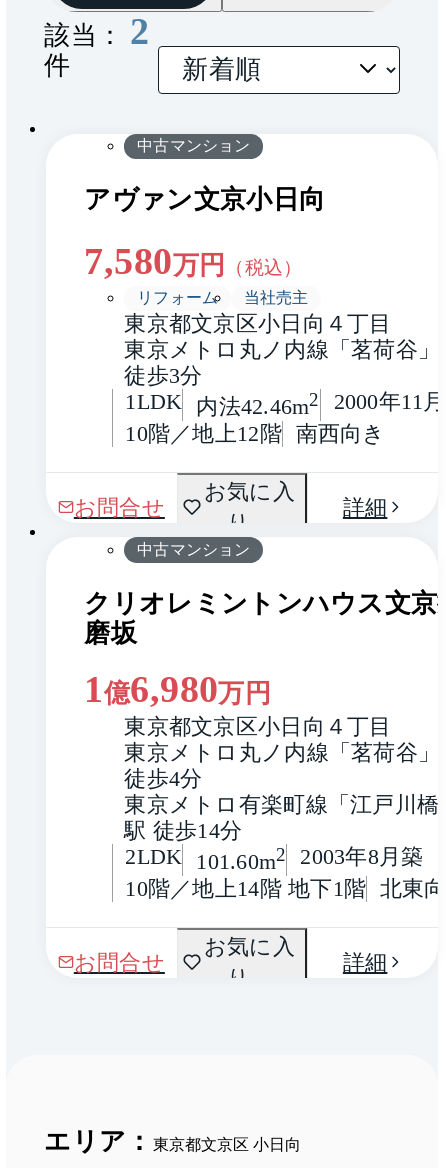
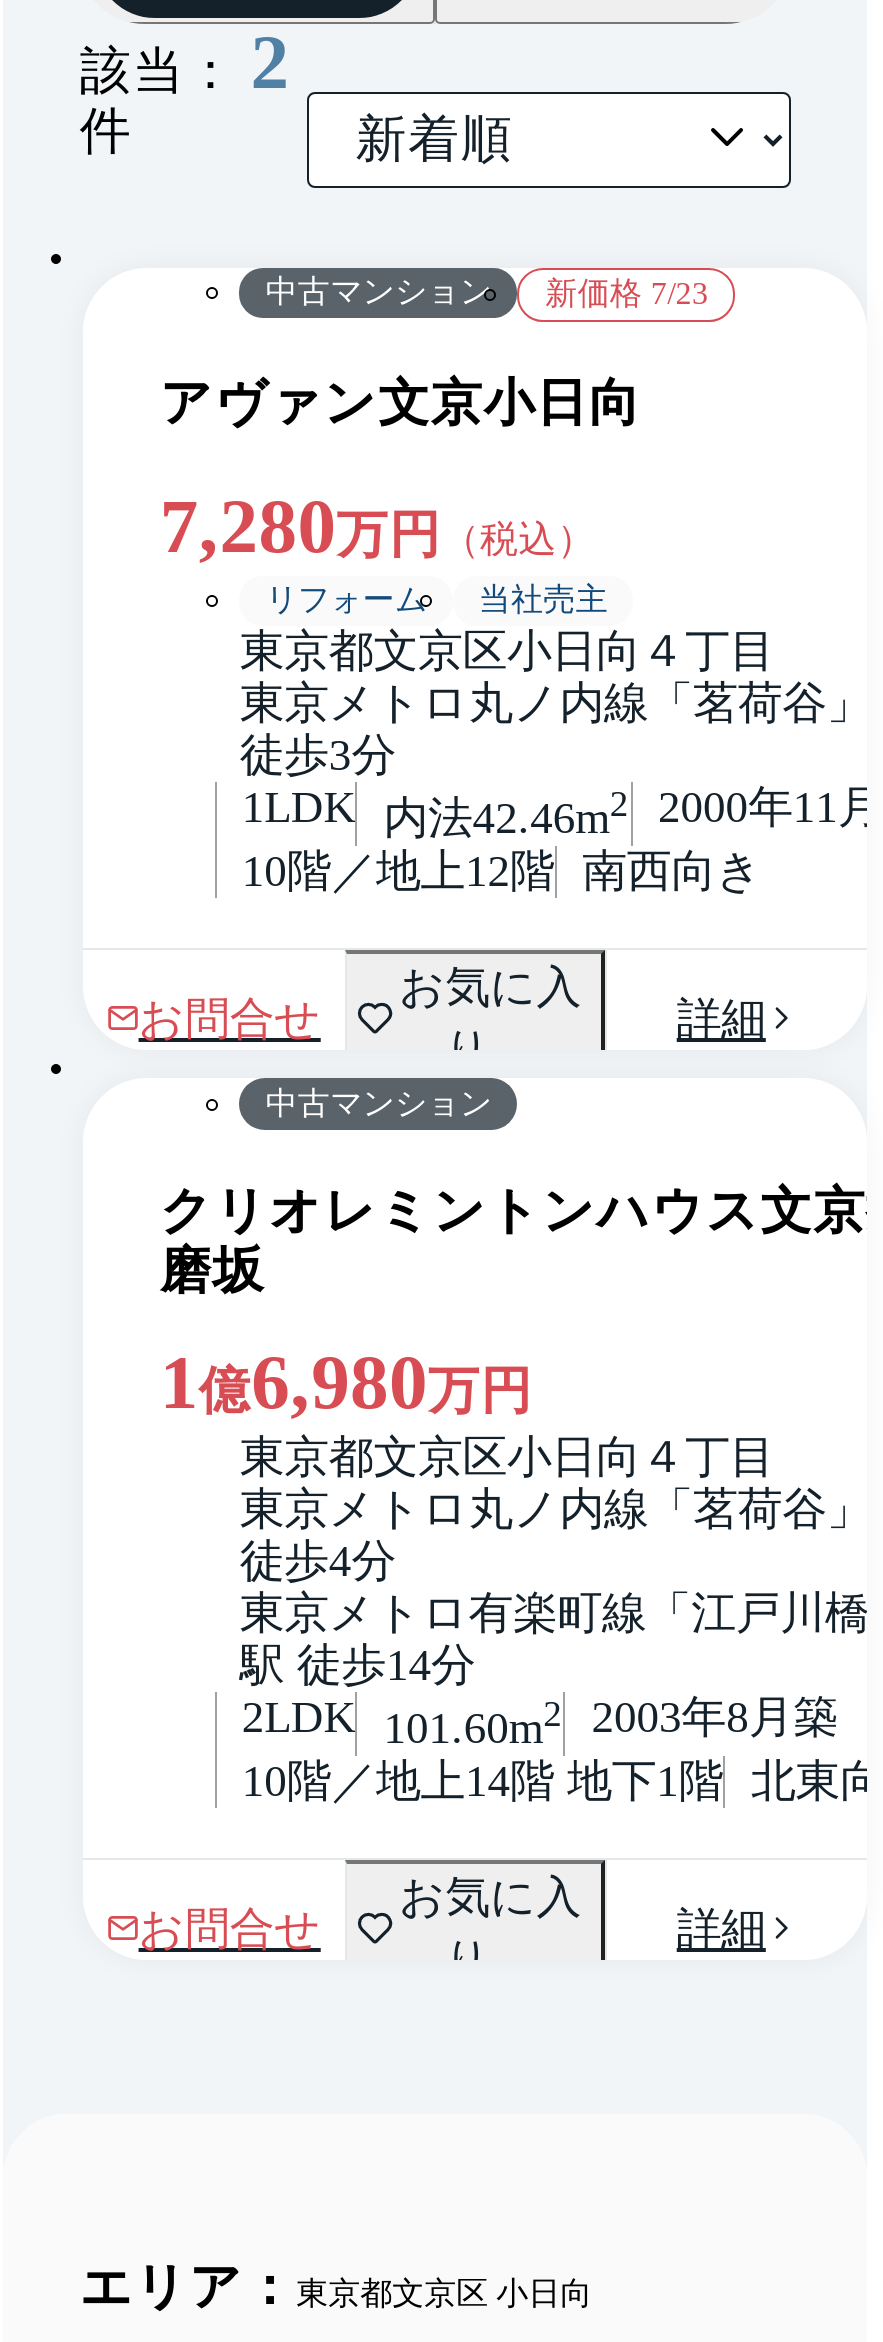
none -> [545,277,708,311] 新価格 7/23
[84,240,302,282] 7,580万円（税込） -> [160,483,595,567] 7,280万円（税込）

